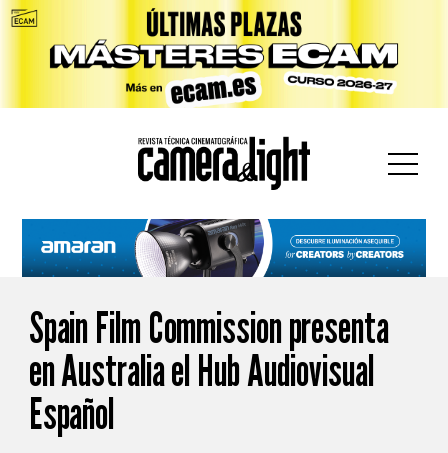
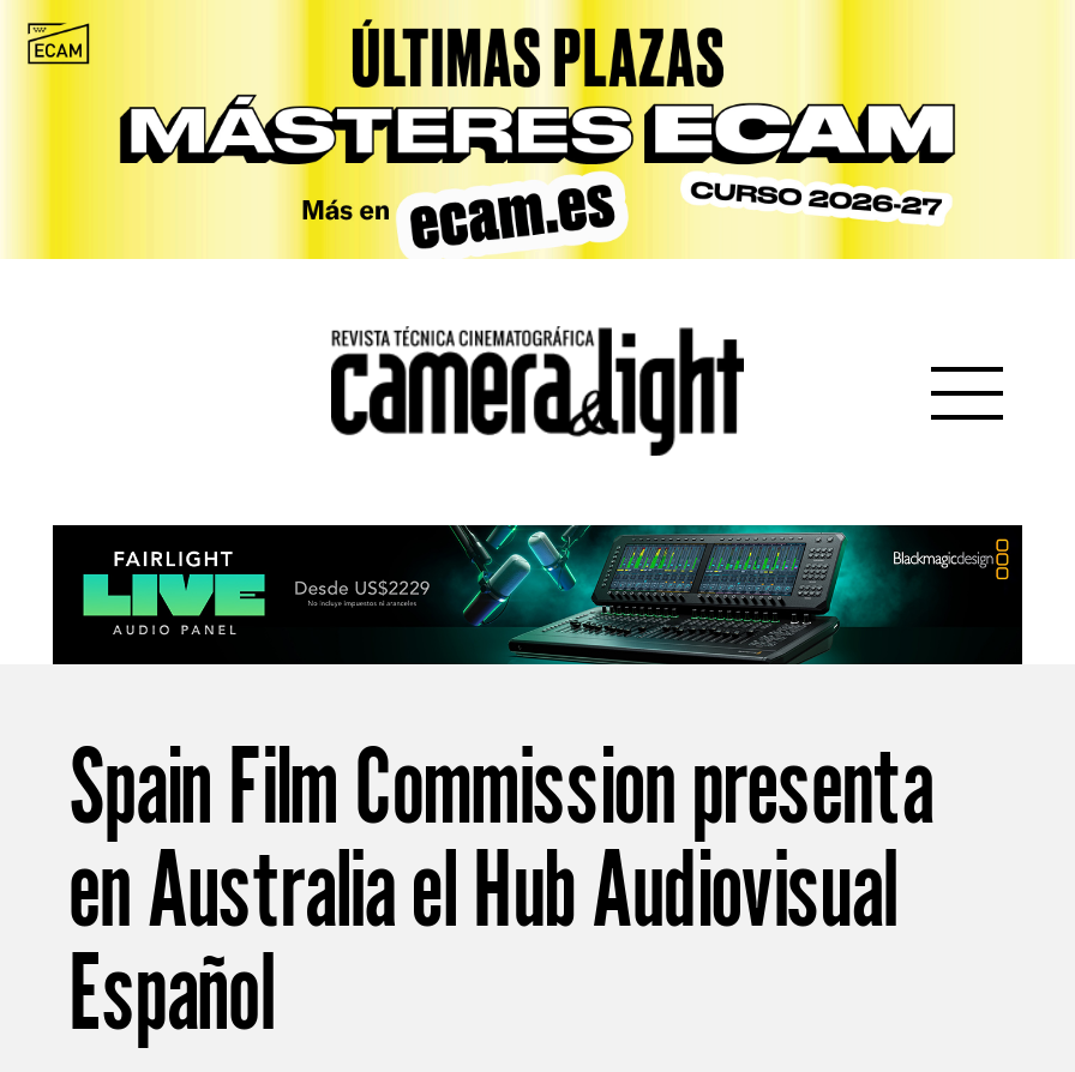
[21,218,427,278] [image] -> [50,523,1025,667] [image]

